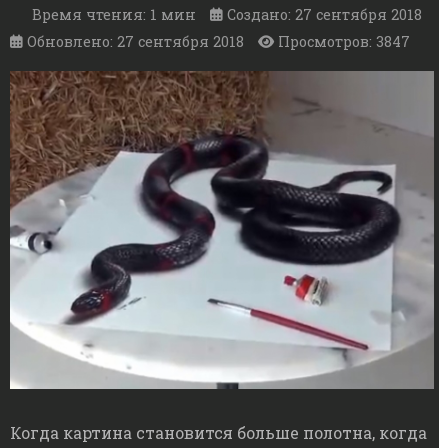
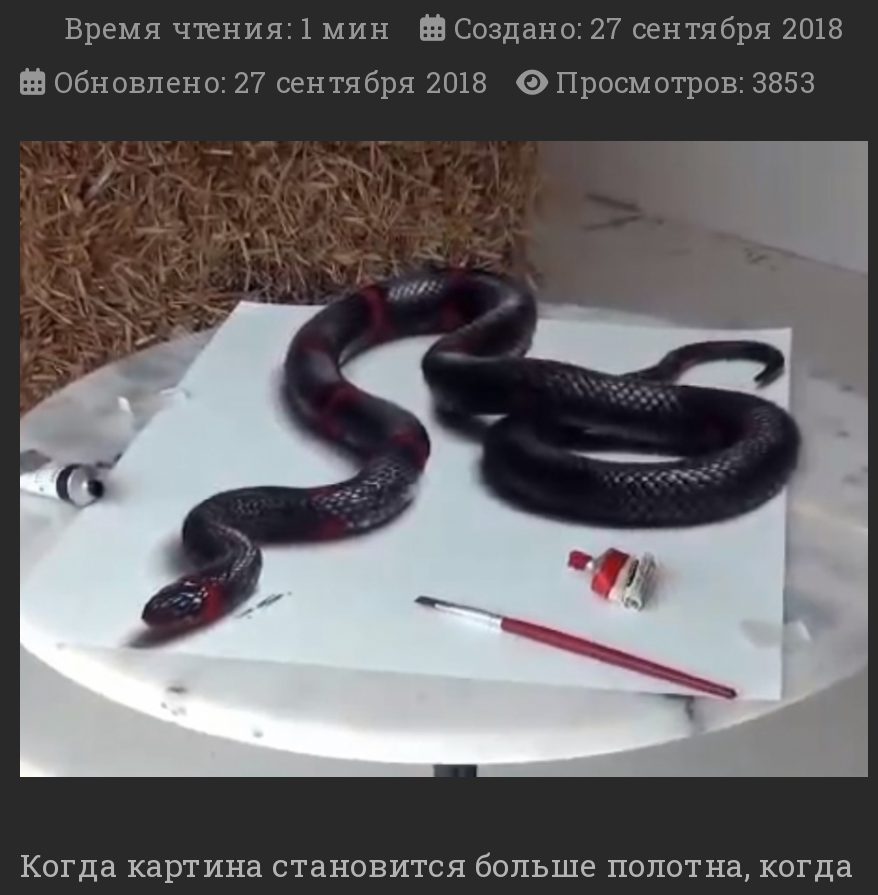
[27,32,410,51] Обновлено: 27 сентября 2018 Просмотров: 3847 -> [54,63,816,101] Обновлено: 27 сентября 2018 Просмотров: 3853

